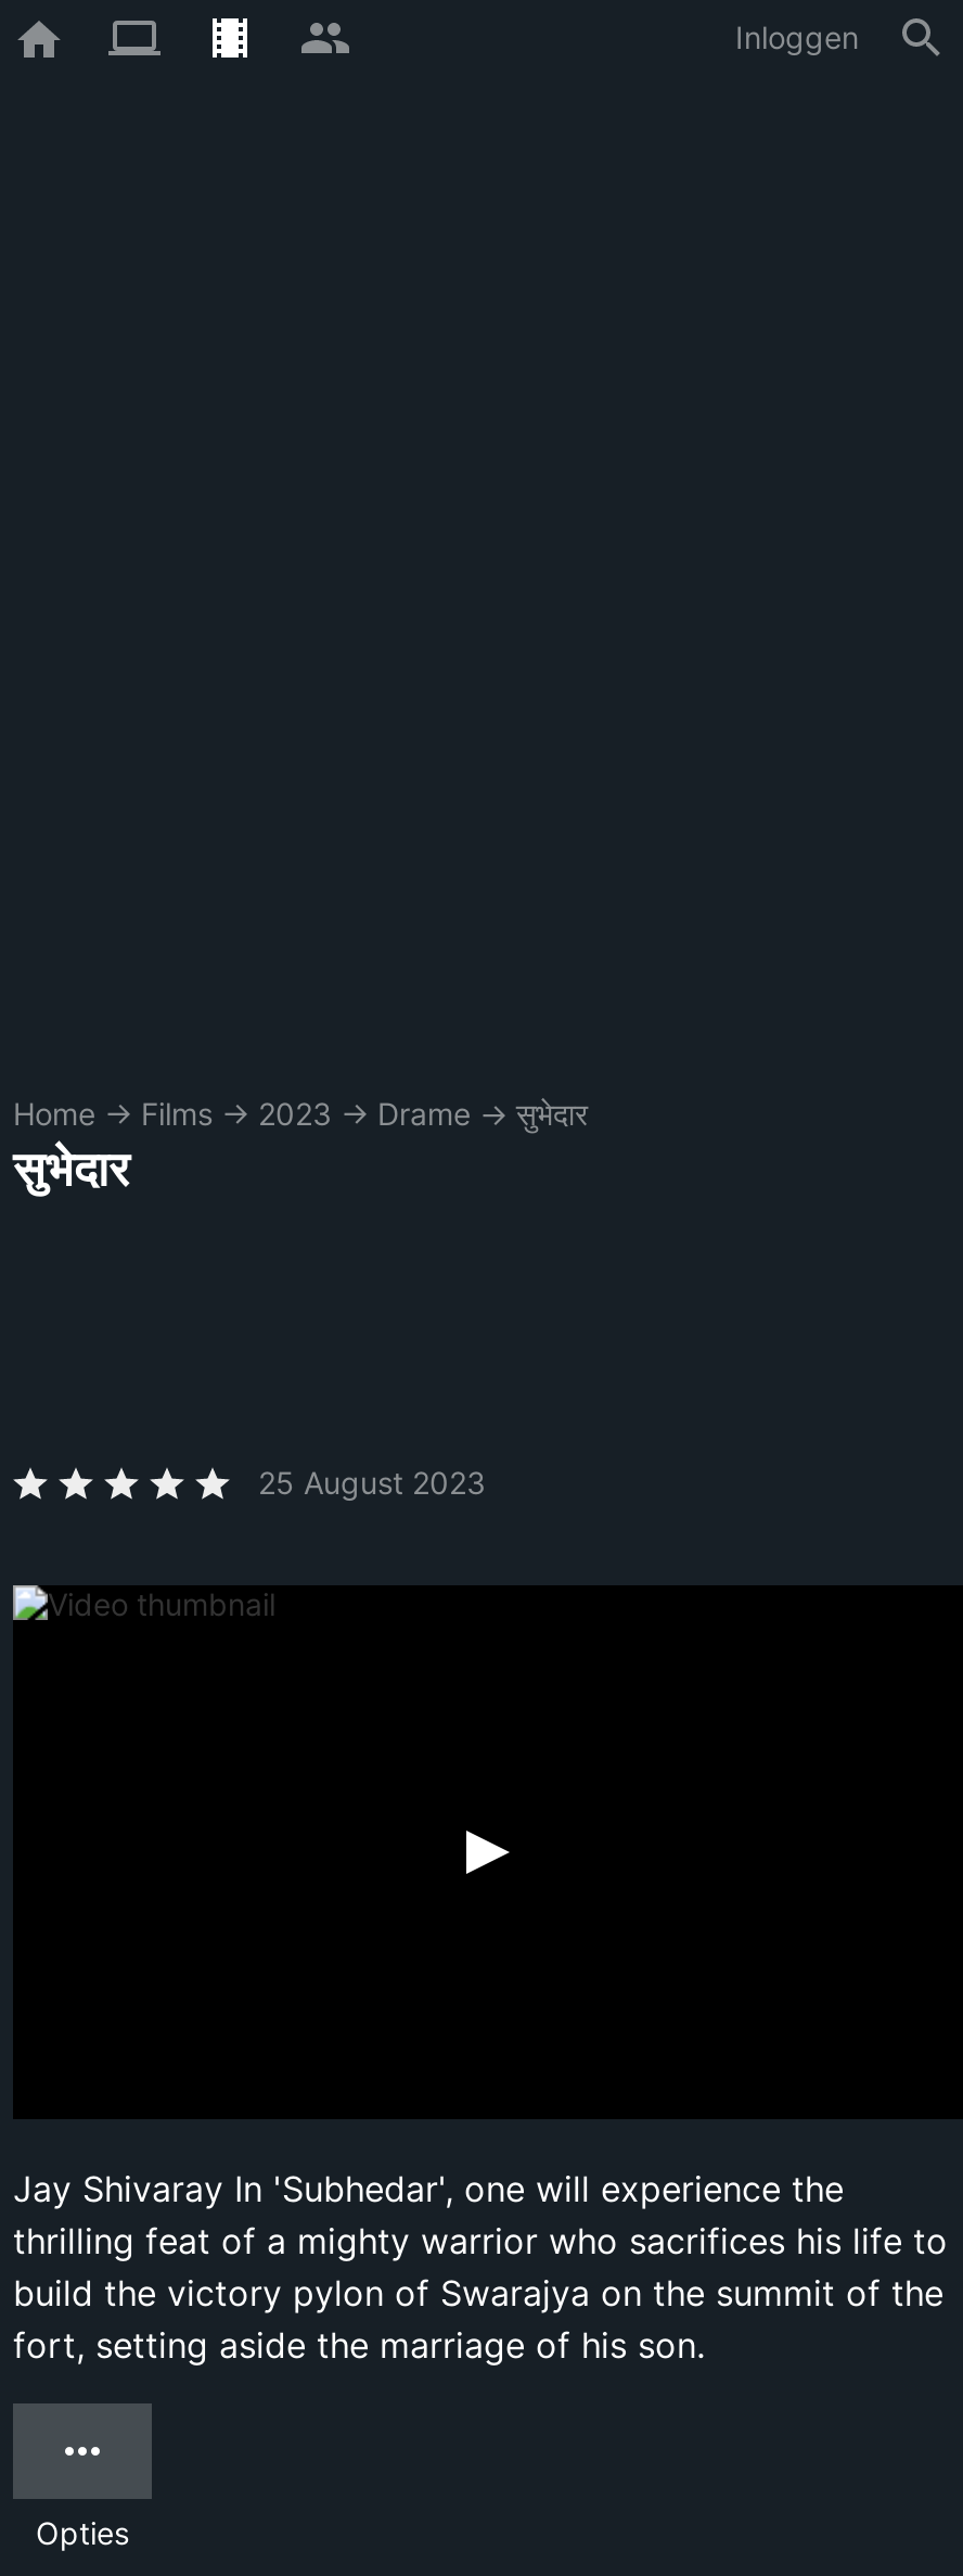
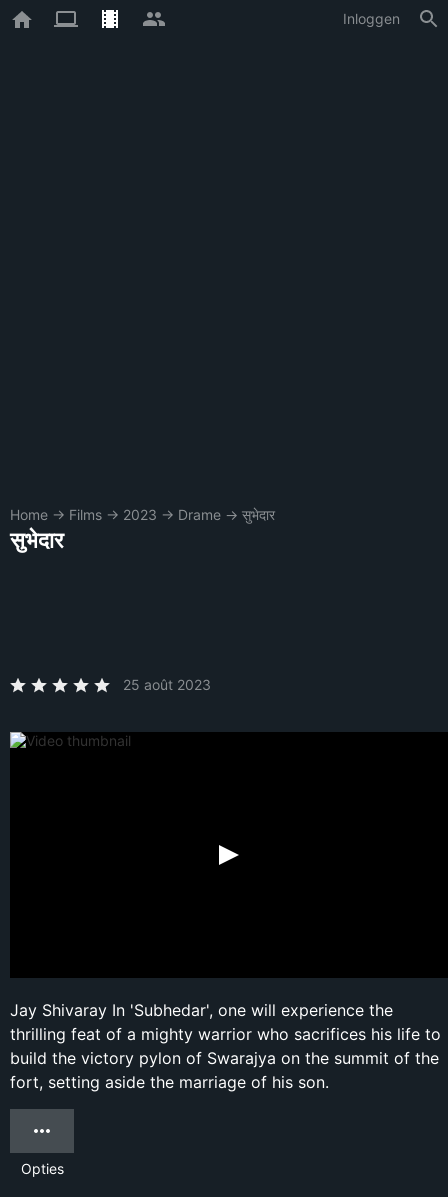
[258,1464,486,1501] 25 August 2023 -> [123,676,211,693] 25 août 2023

